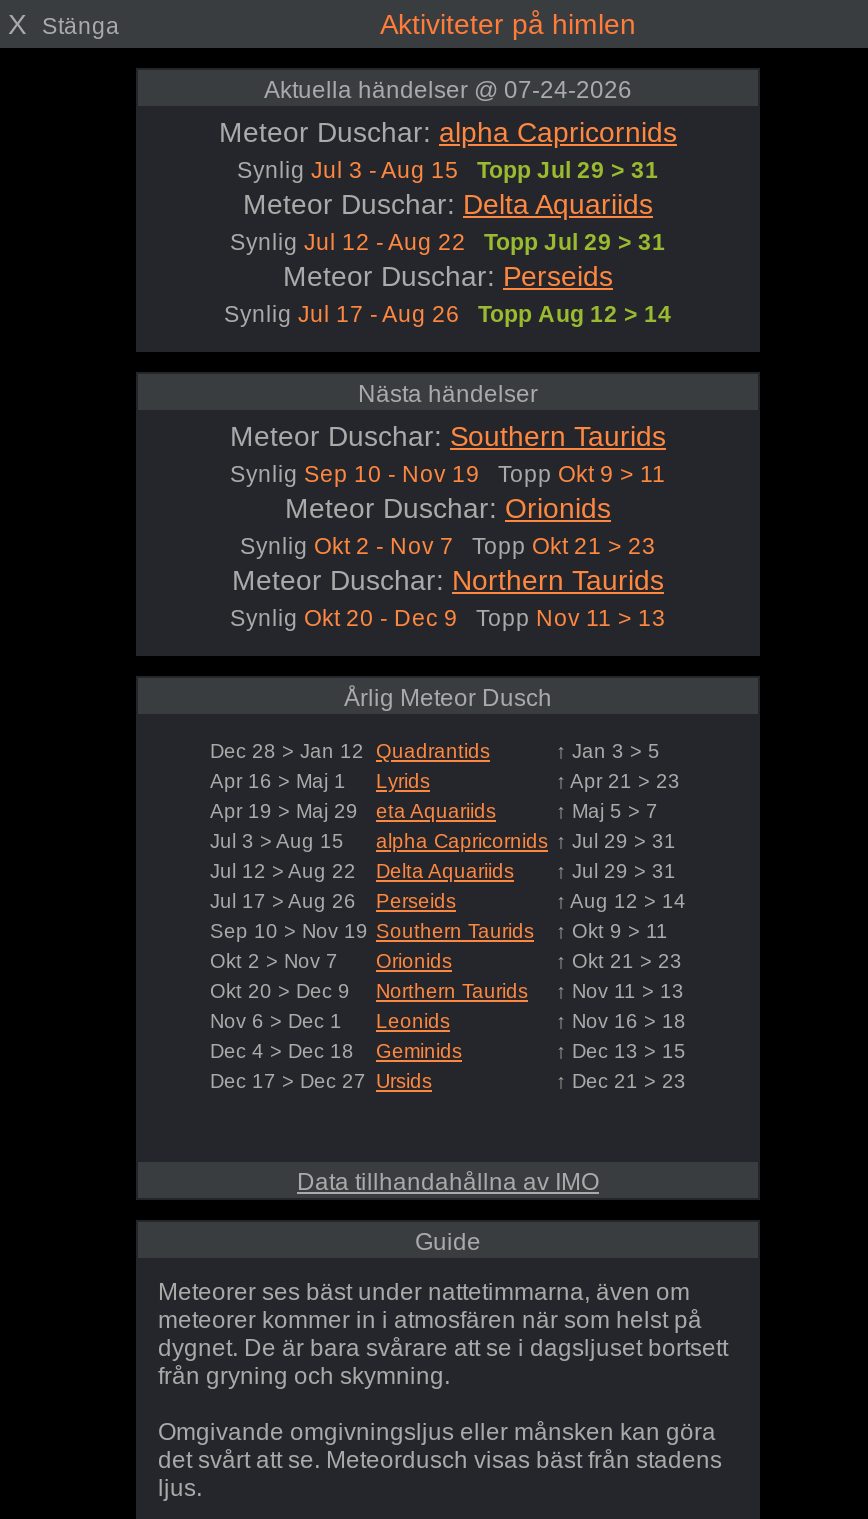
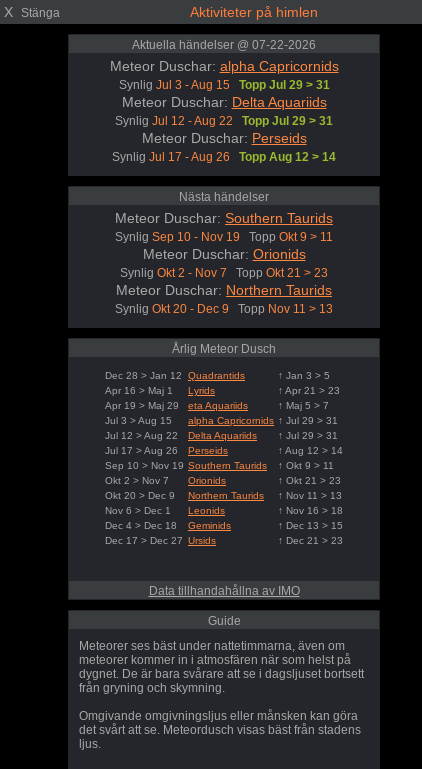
[264,76,632,104] Aktuella händelser @ 07-24-2026 -> [132,38,316,52] Aktuella händelser @ 07-22-2026

